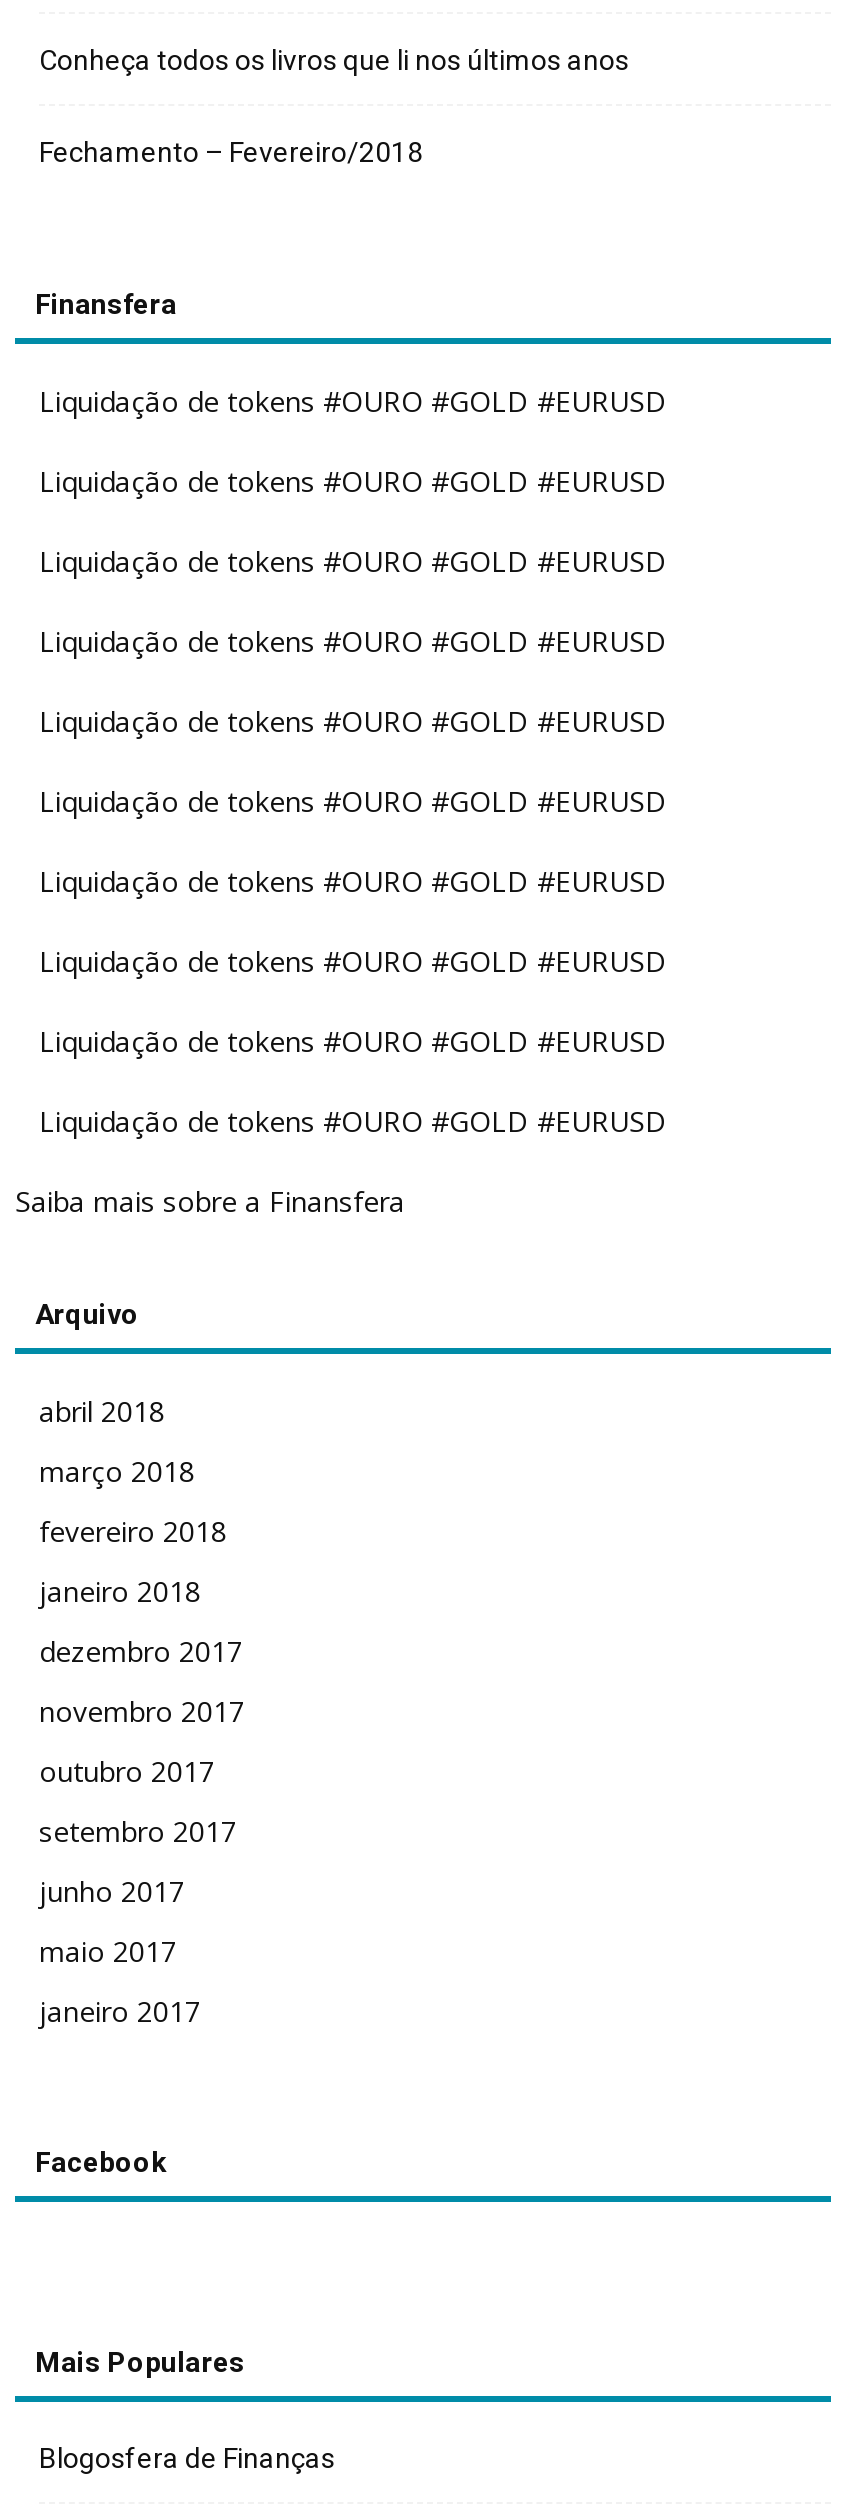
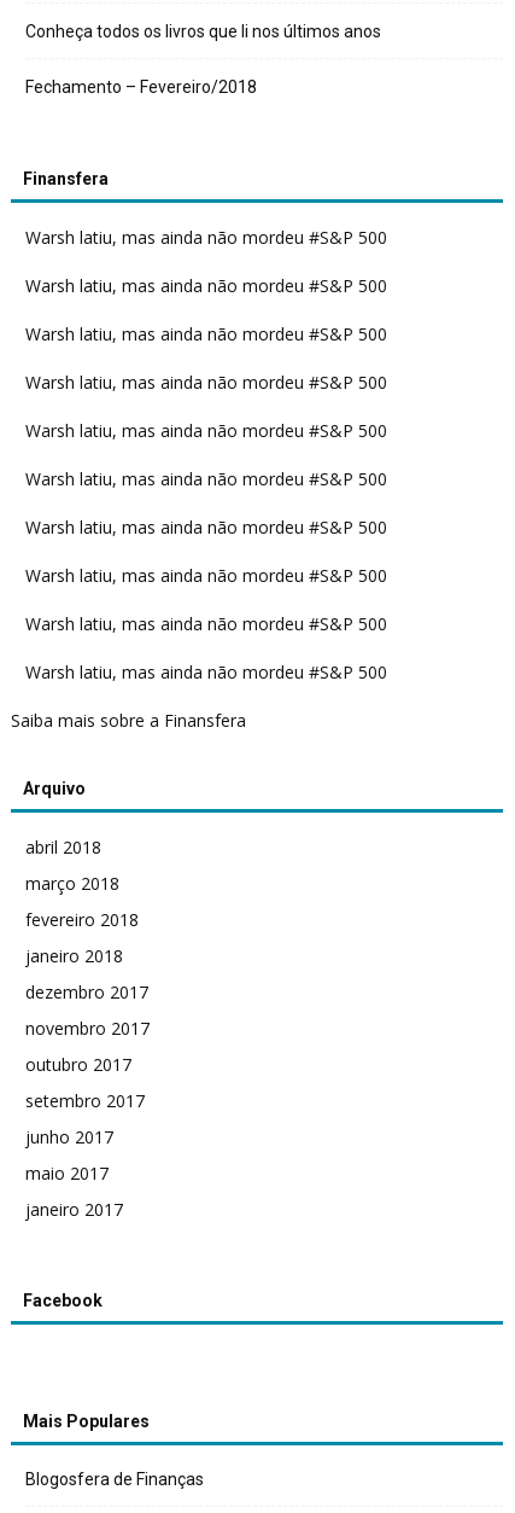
[39,382,667,420] Liquidação de tokens #OURO #GOLD #EURUSD -> [25,226,387,249] Warsh latiu, mas ainda não mordeu #S&P 500
[39,462,667,500] Liquidação de tokens #OURO #GOLD #EURUSD -> [25,274,387,297] Warsh latiu, mas ainda não mordeu #S&P 500
[39,542,667,580] Liquidação de tokens #OURO #GOLD #EURUSD -> [25,322,387,345] Warsh latiu, mas ainda não mordeu #S&P 500
[39,622,667,660] Liquidação de tokens #OURO #GOLD #EURUSD -> [25,371,387,394] Warsh latiu, mas ainda não mordeu #S&P 500
[39,702,667,740] Liquidação de tokens #OURO #GOLD #EURUSD -> [25,419,387,442] Warsh latiu, mas ainda não mordeu #S&P 500
[39,782,667,820] Liquidação de tokens #OURO #GOLD #EURUSD -> [25,467,387,490] Warsh latiu, mas ainda não mordeu #S&P 500
[39,862,667,900] Liquidação de tokens #OURO #GOLD #EURUSD -> [25,516,387,539] Warsh latiu, mas ainda não mordeu #S&P 500
[39,942,667,980] Liquidação de tokens #OURO #GOLD #EURUSD -> [25,564,387,587] Warsh latiu, mas ainda não mordeu #S&P 500
[39,1022,667,1060] Liquidação de tokens #OURO #GOLD #EURUSD -> [25,612,387,635] Warsh latiu, mas ainda não mordeu #S&P 500
[39,1102,667,1140] Liquidação de tokens #OURO #GOLD #EURUSD -> [25,661,387,683] Warsh latiu, mas ainda não mordeu #S&P 500

